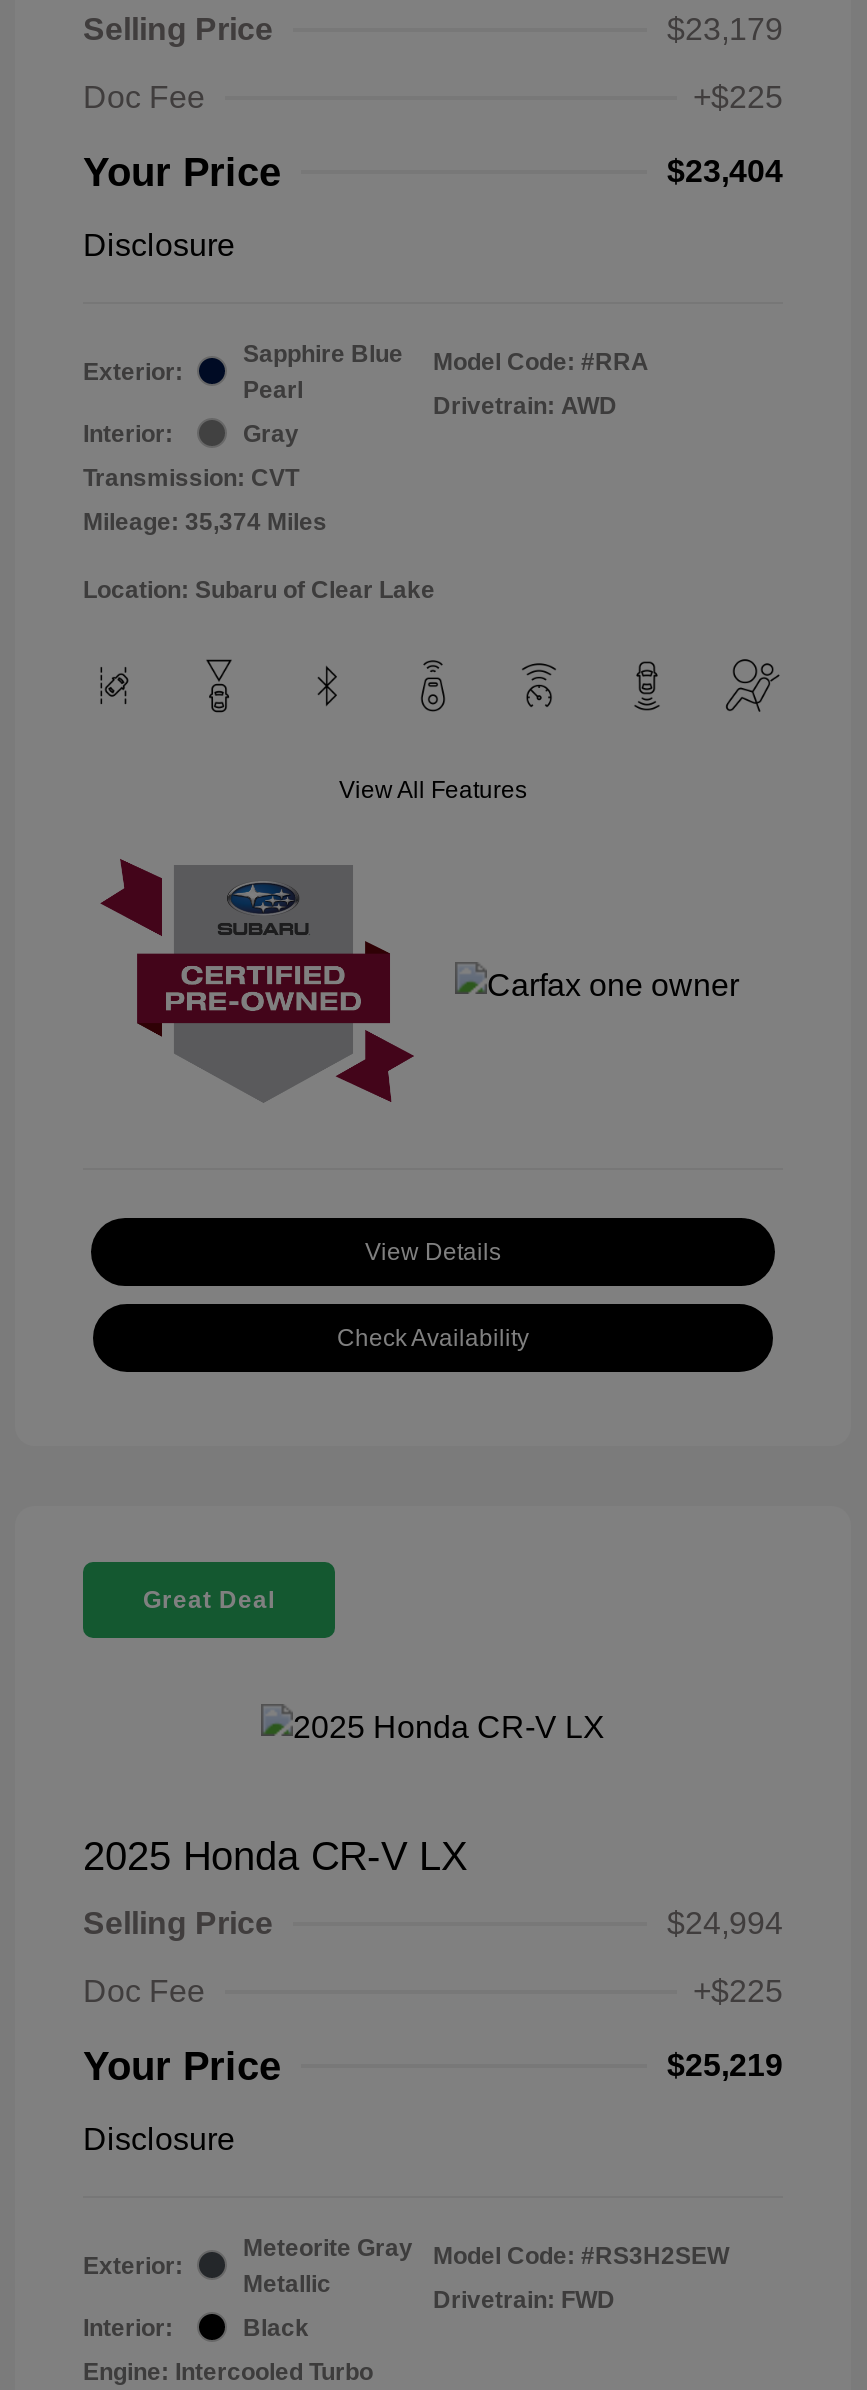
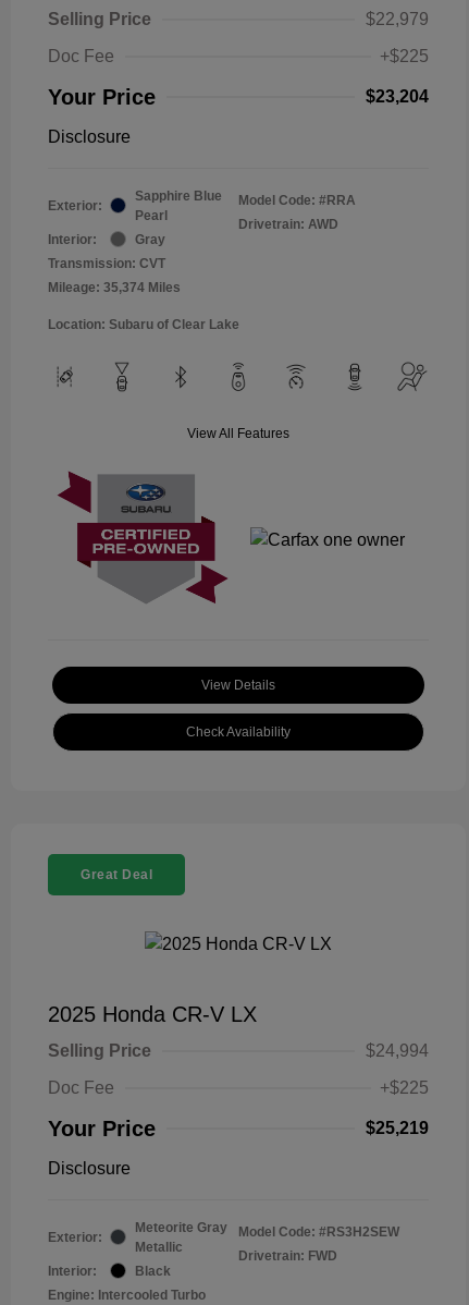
[667,12,783,46] $23,179 -> [366,10,429,28] $22,979
[667,154,783,188] $23,404 -> [366,87,429,106] $23,204

